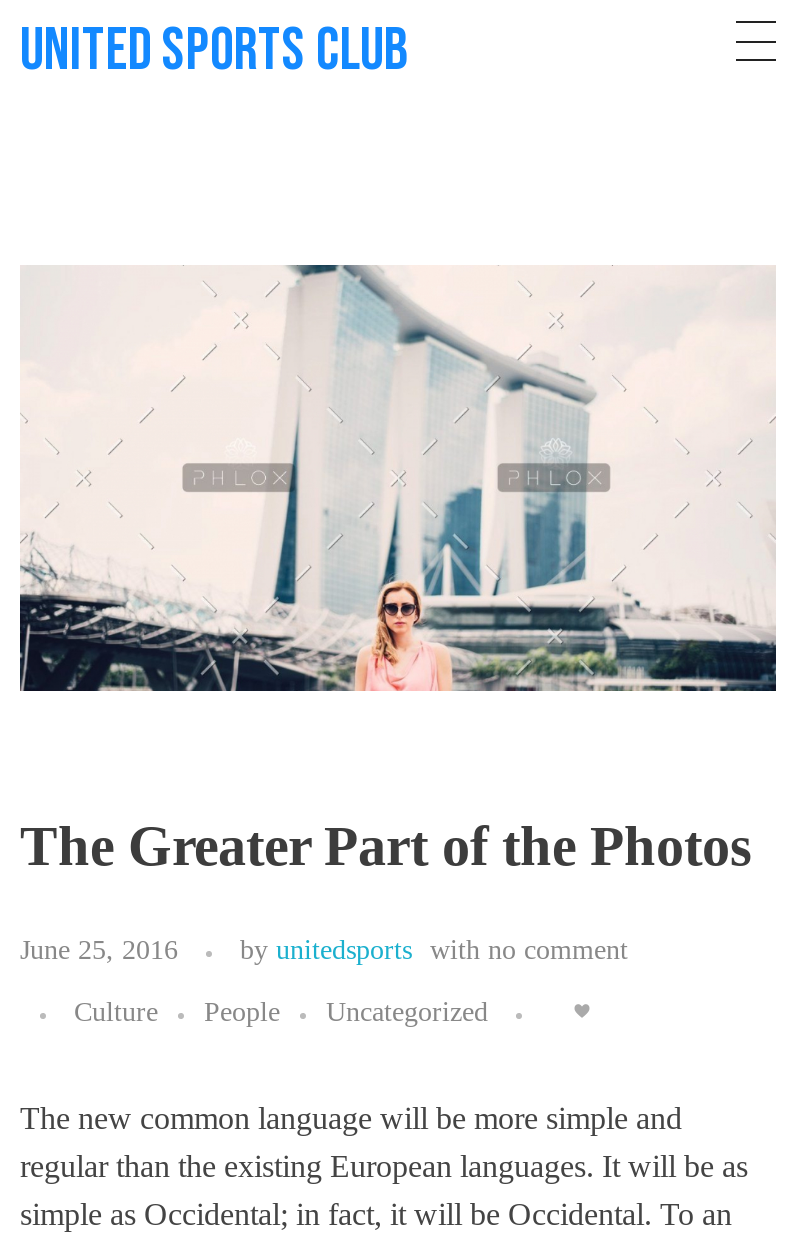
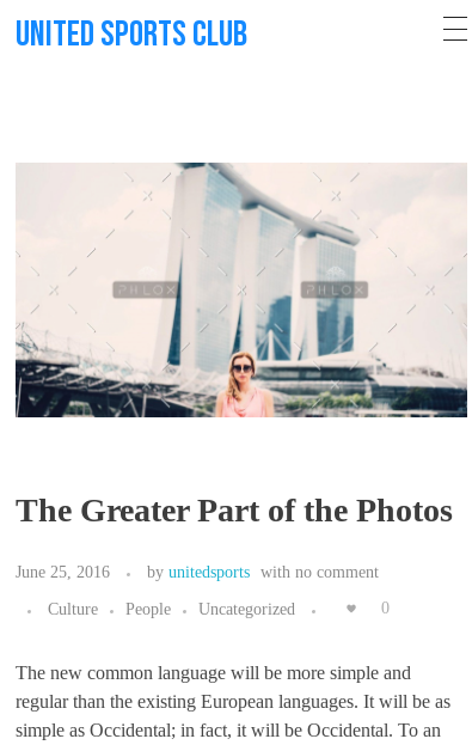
none -> [381,600,390,618] 0

